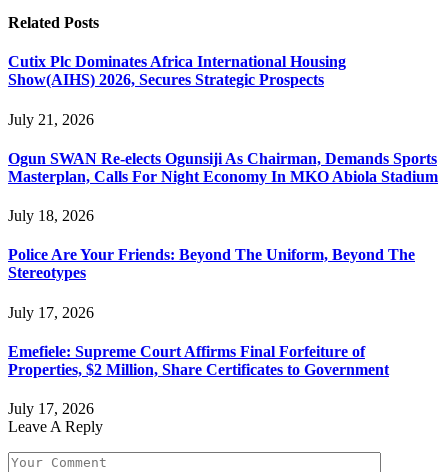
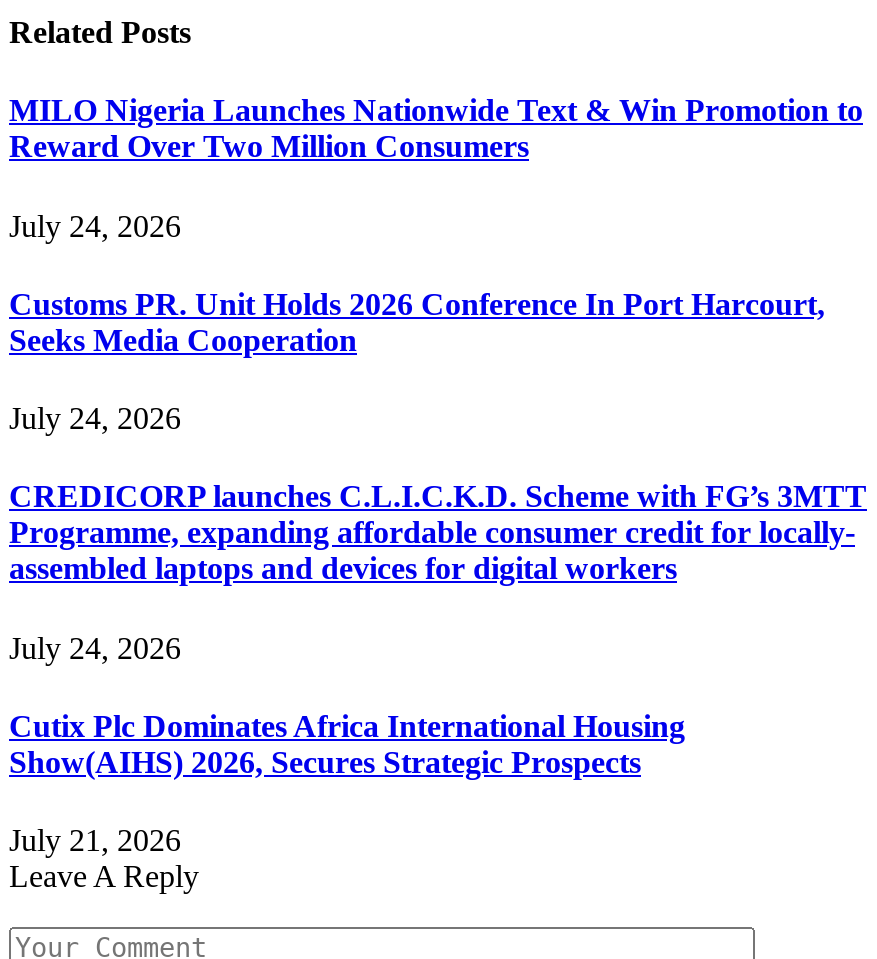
none -> [9,94,867,664] MILO Nigeria Launches Nationwide Text & Win Promotion to | Reward Over Two Million Consumers | July 24, 2026 | Customs PR. Unit Holds 2026 Conference In Port Harcourt, | Seeks Media Cooperation | July 24, 2026 | CREDICORP launches C.L.I.C.K.D. Scheme with FG’s 3MTT | Programme, expanding affordable consumer credit for locally- | assembled laptops and devices for digital workers | July 24, 2026
moved [8,53,346,128] -> [9,709,685,858]: Cutix Plc Dominates Africa International Housing | Show(AIHS) 2026, Secures Strategic Prospects | July 21, 2026
[8,150,438,417] Ogun SWAN Re-elects Ogunsiji As Chairman, Demands Sports | Masterplan, Calls For Night Economy In MKO Abiola Stadium | July 18, 2026 | Police Are Your Friends: Beyond The Uniform, Beyond The | Stereotypes | July 17, 2026 | Emefiele: Supreme Court Affirms Final Forfeiture of | Properties, $2 Million, Share Certificates to Government | July 17, 2026 -> none

